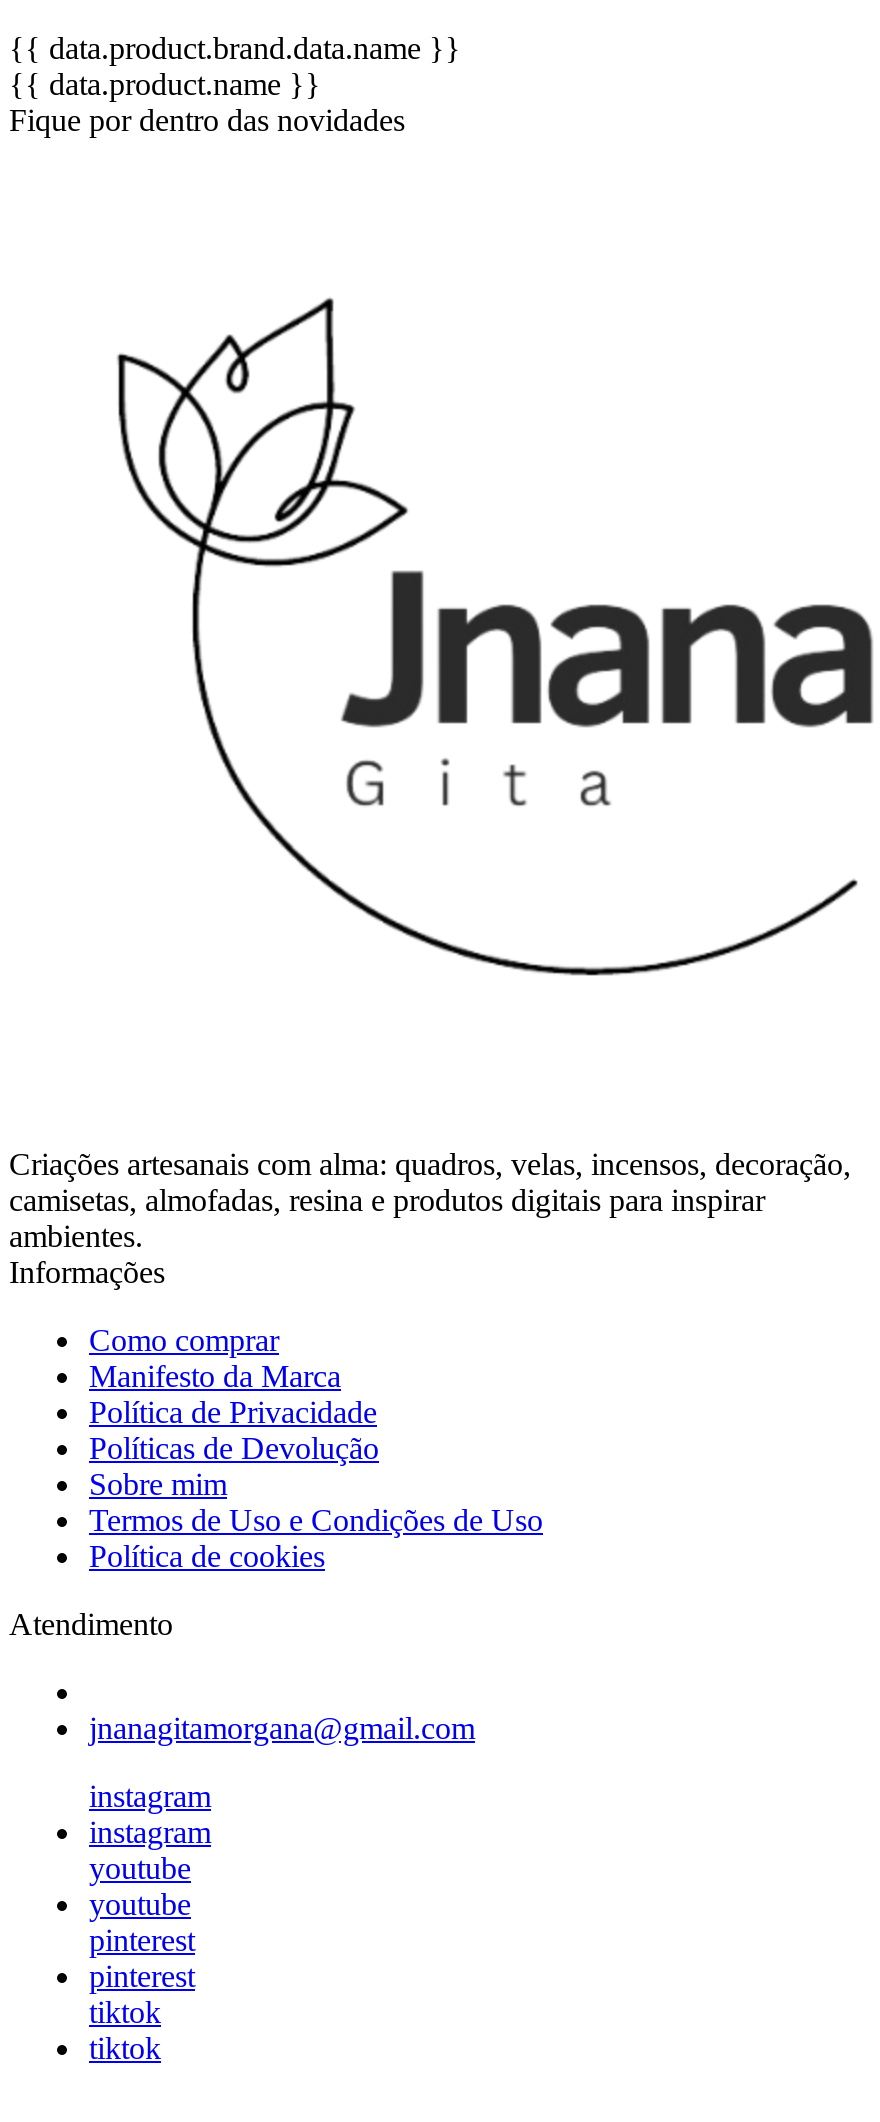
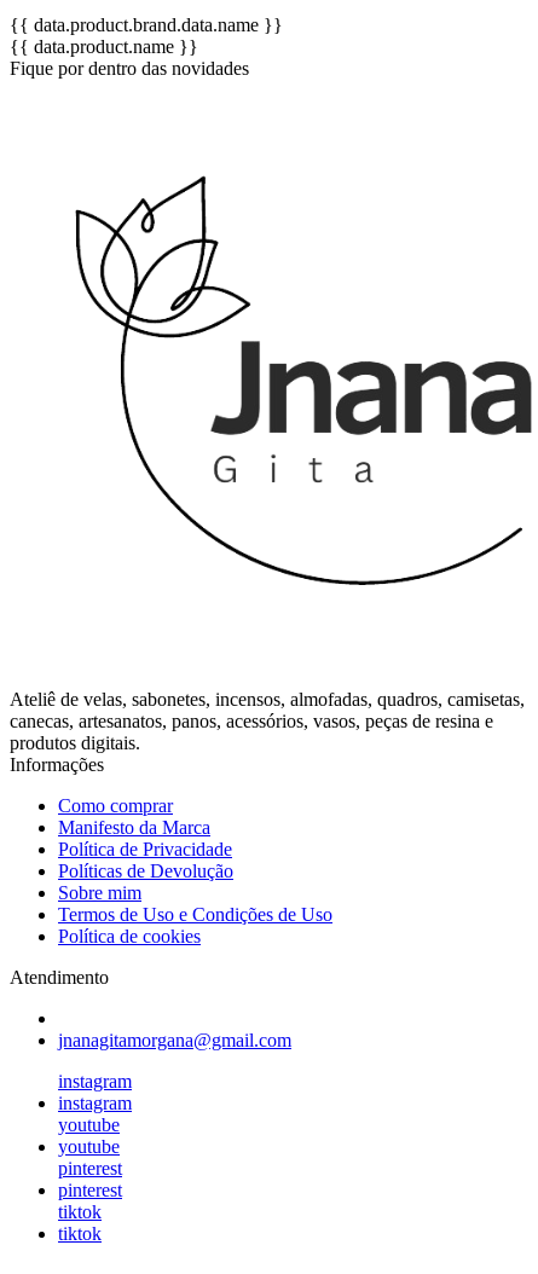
[9,1147,851,1253] Criações artesanais com alma: quadros, velas, incensos, decoração, | camisetas, almofadas, resina e produtos digitais para inspirar | ambientes. -> [10,689,525,753] Ateliê de velas, sabonetes, incensos, almofadas, quadros, camisetas, | canecas, artesanatos, panos, acessórios, vasos, peças de resina e | produtos digitais.

